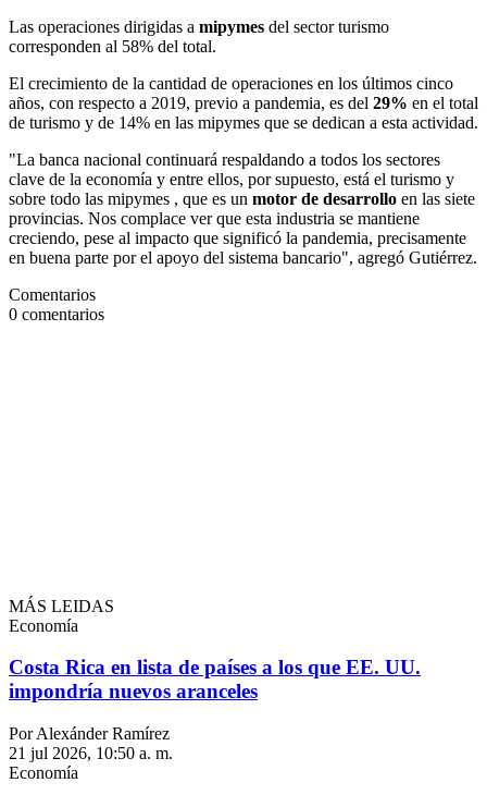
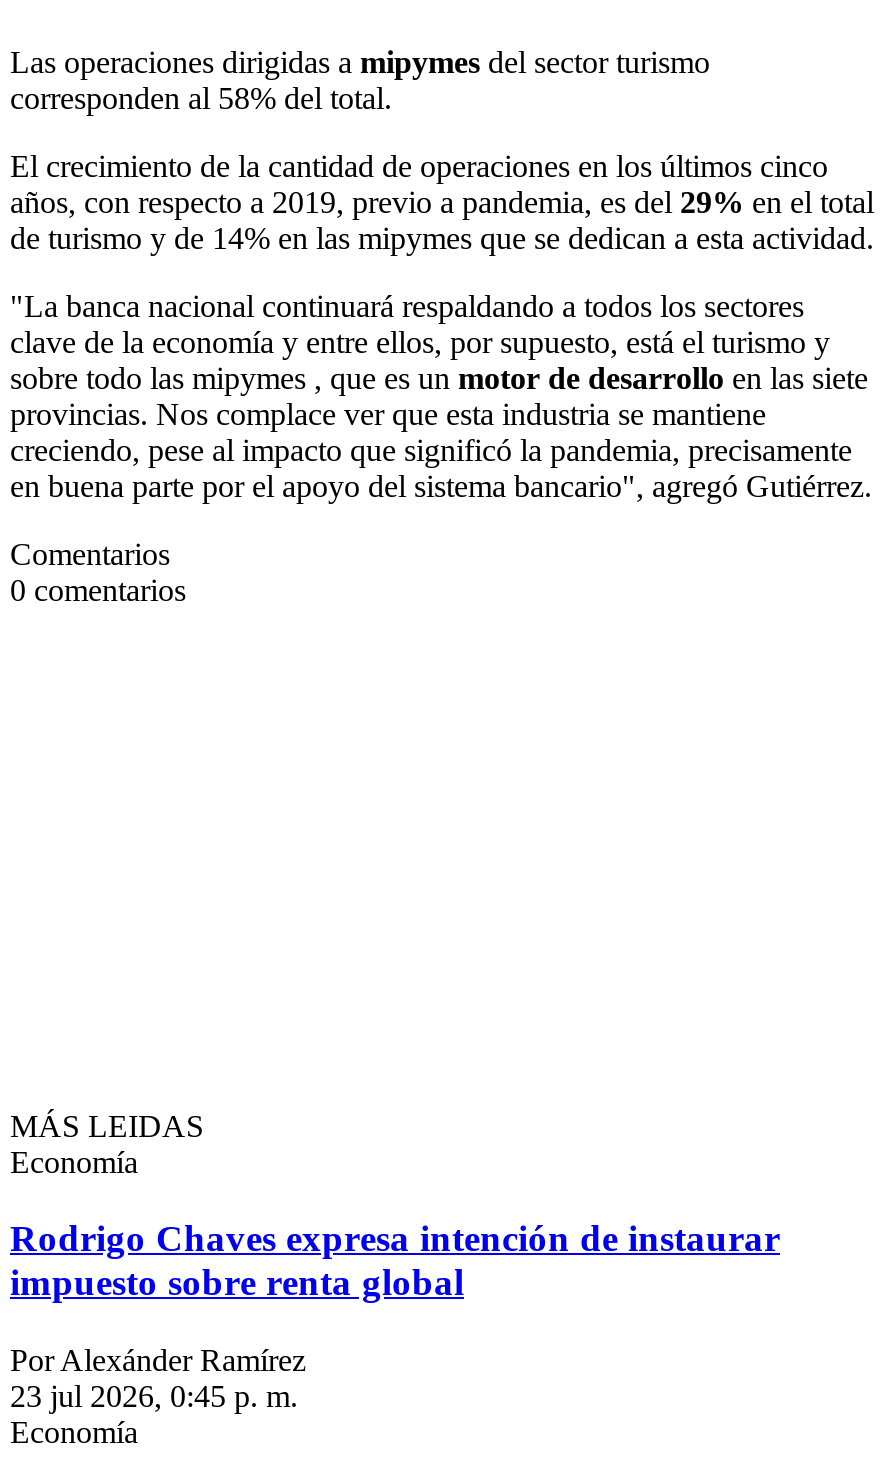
[9,656,421,703] Costa Rica en lista de países a los que EE. UU. | impondría nuevos aranceles -> [10,1218,780,1304] Rodrigo Chaves expresa intención de instaurar | impuesto sobre renta global
[9,744,173,763] 21 jul 2026, 10:50 a. m. -> [10,1379,298,1413] 23 jul 2026, 0:45 p. m.

